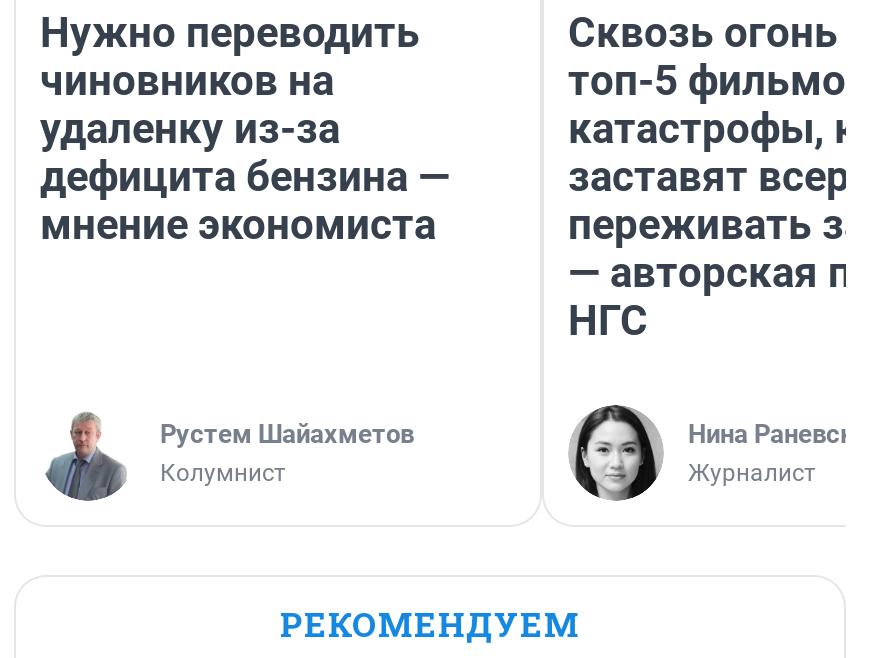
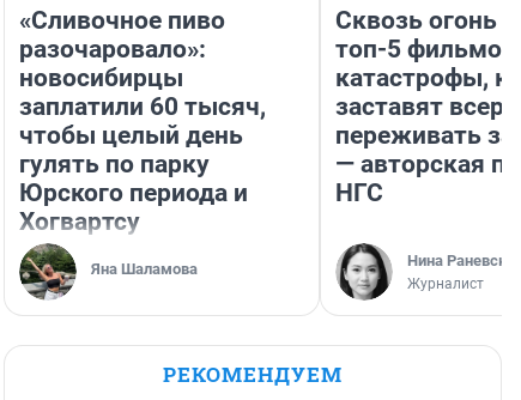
[40,9,450,249] Нужно переводить | чиновников на | удаленку из-за | дефицита бензина — | мнение экономиста -> [19,6,266,236] «Сливочное пиво | разочаровало»: | новосибирцы | заплатили 60 тысяч, | чтобы целый день | гулять по парку | Юрского периода и | Хогвартсу
[40,409,414,501] [image] | Рустем Шайахметов | Колумнист -> [18,246,198,299] [image] | Яна Шаламова

